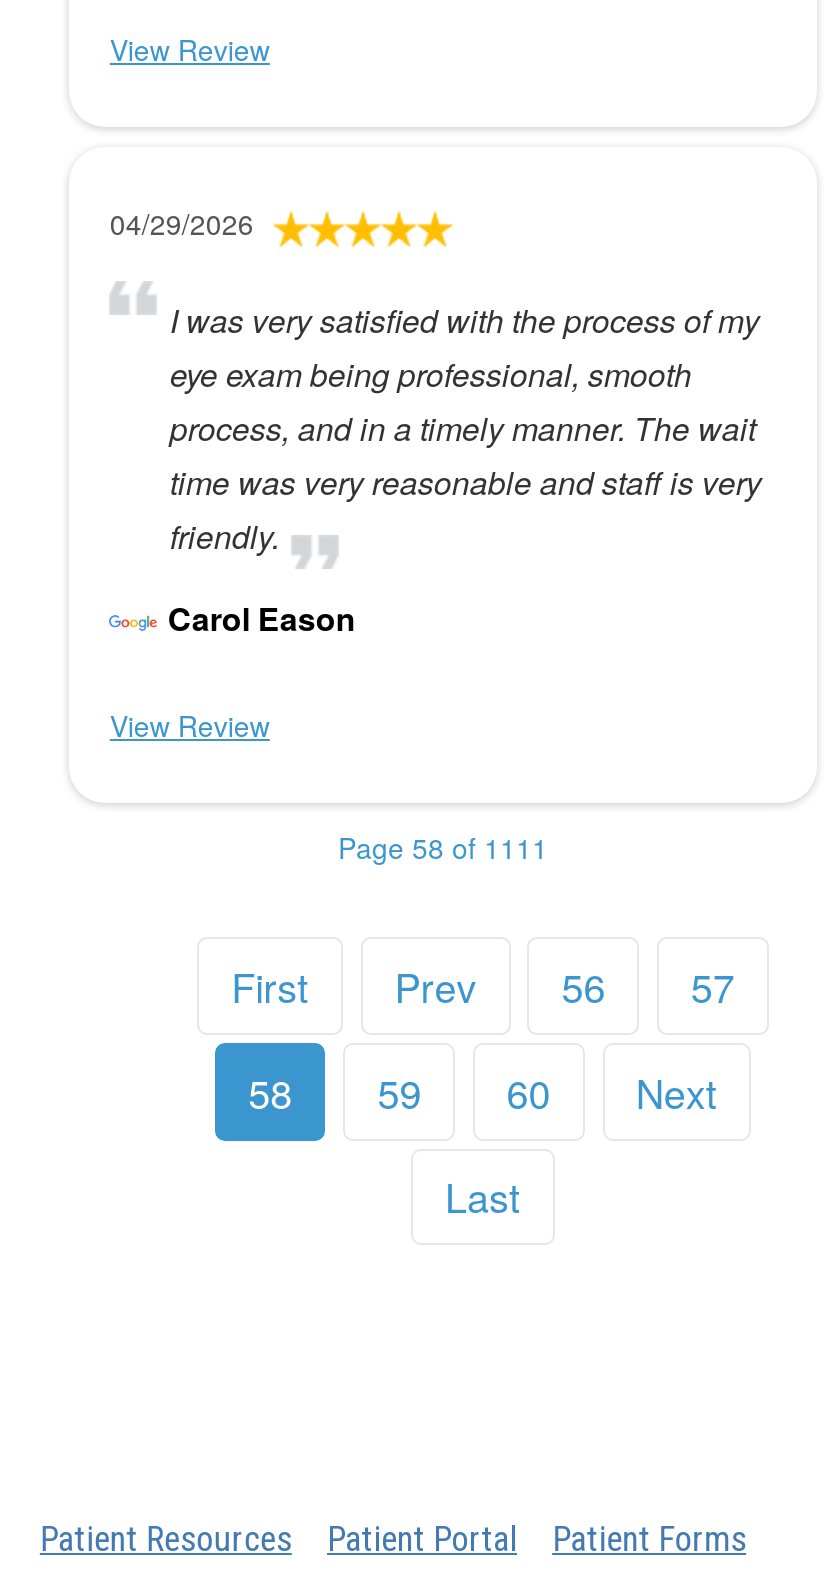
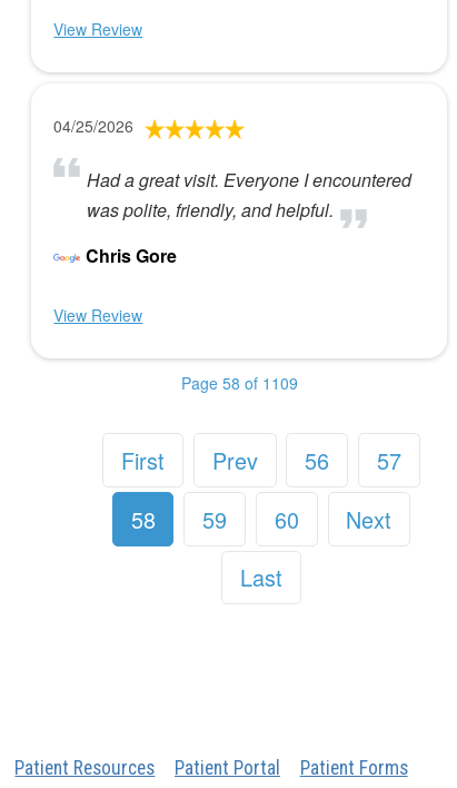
[110,203,254,243] 04/29/2026 -> [54,115,134,137] 04/25/2026
[170,297,762,559] I was very satisfied with the process of my | eye exam being professional, smooth | process, and in a timely manner. The wait | time was very reasonable and staff is very | friendly. -> [87,167,412,222] Had a great visit. Everyone I encountered | was polite, friendly, and helpful.
[168,595,356,641] Carol Eason -> [86,243,177,268] Chris Gore
[338,827,548,867] Page 58 of 1111 -> [181,372,297,394] Page 58 of 1109

